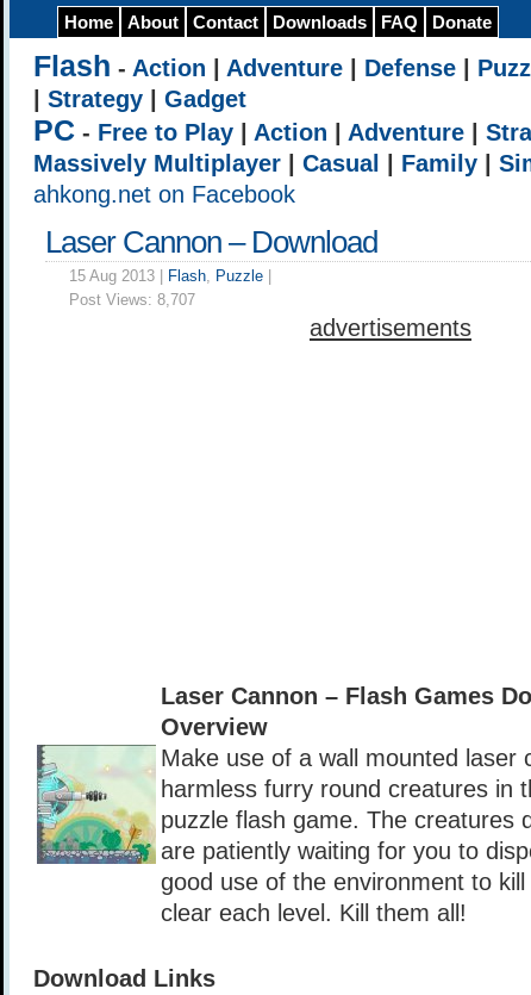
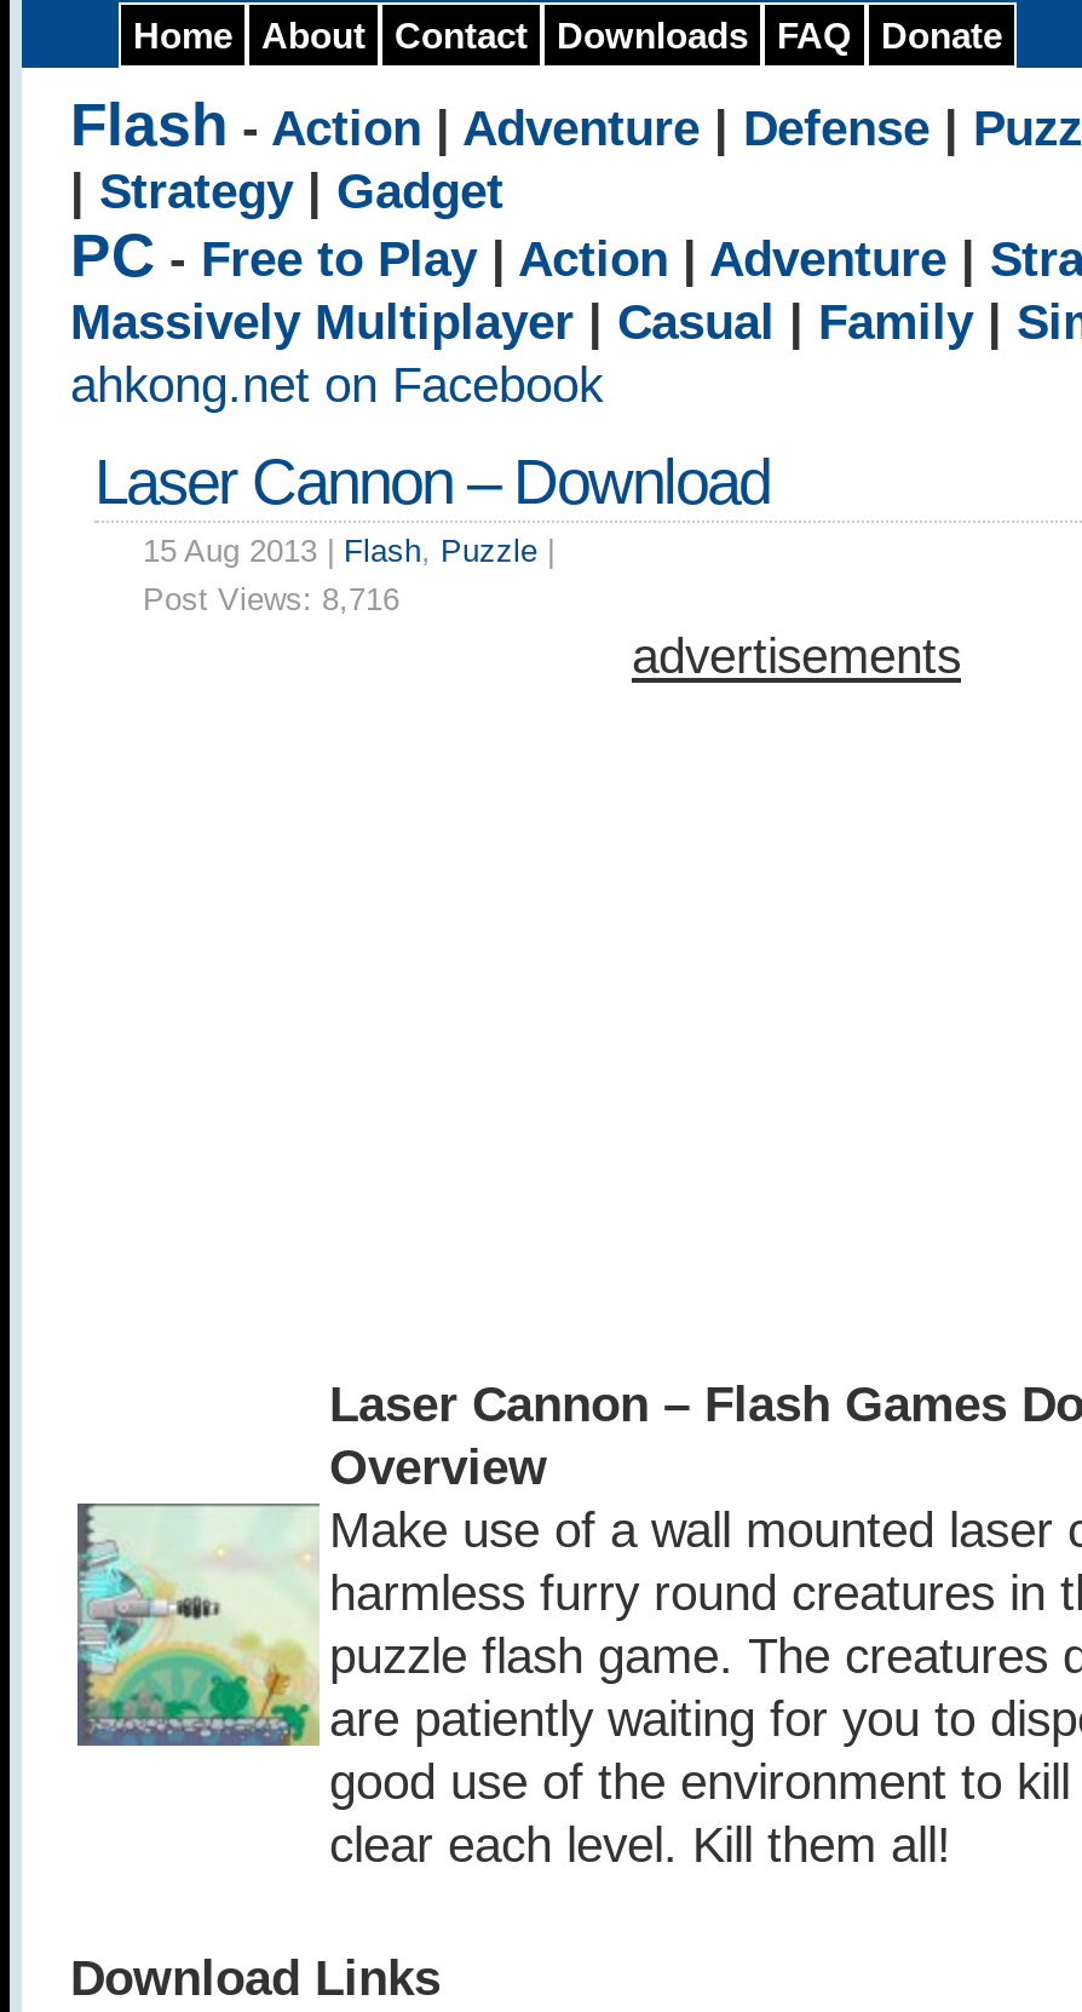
[69,291,195,309] Post Views: 8,707 -> [143,581,399,617] Post Views: 8,716

